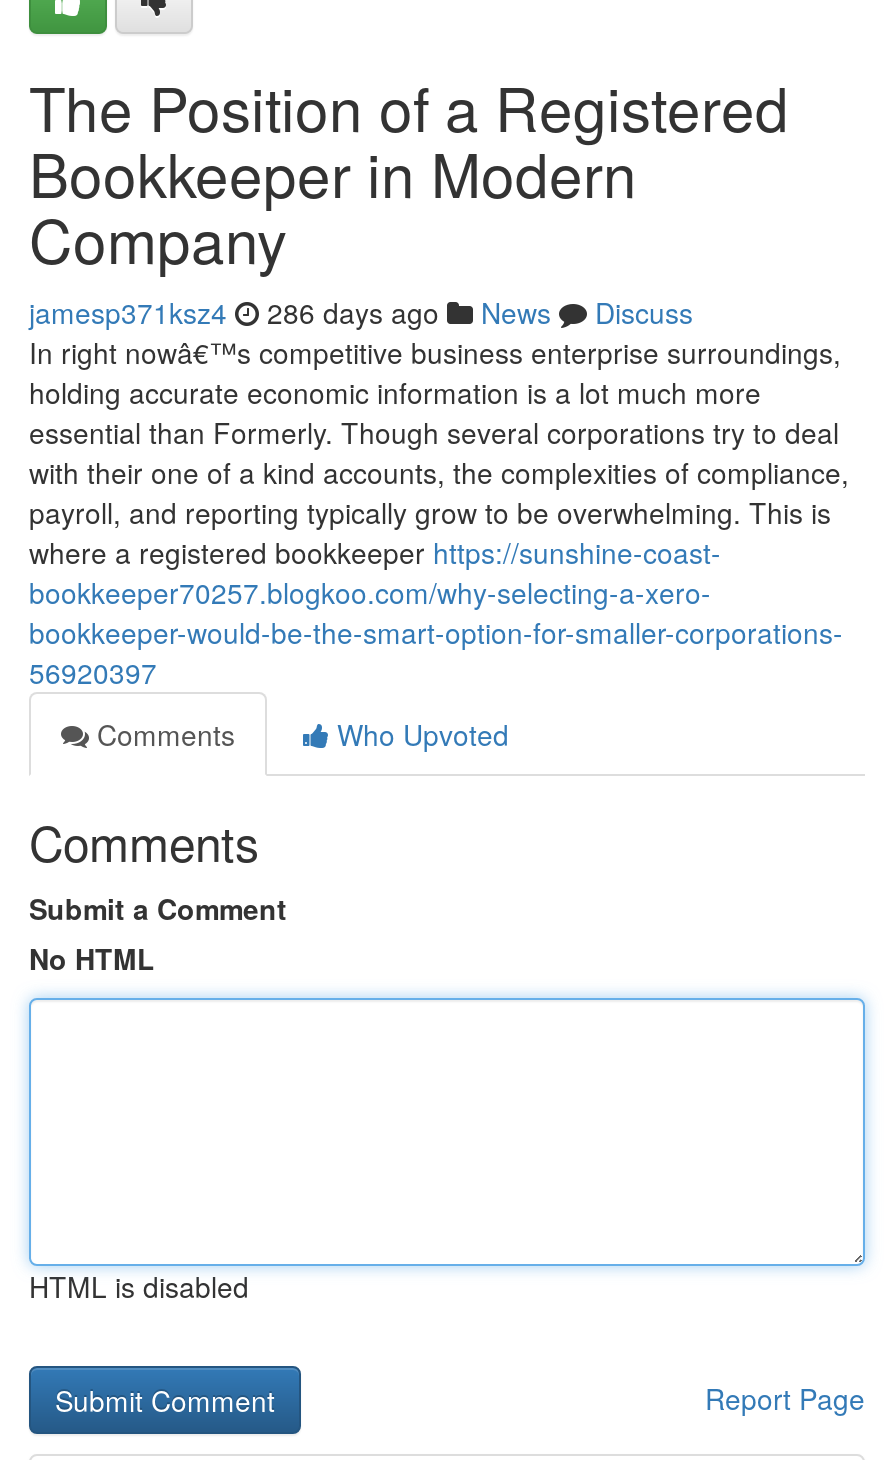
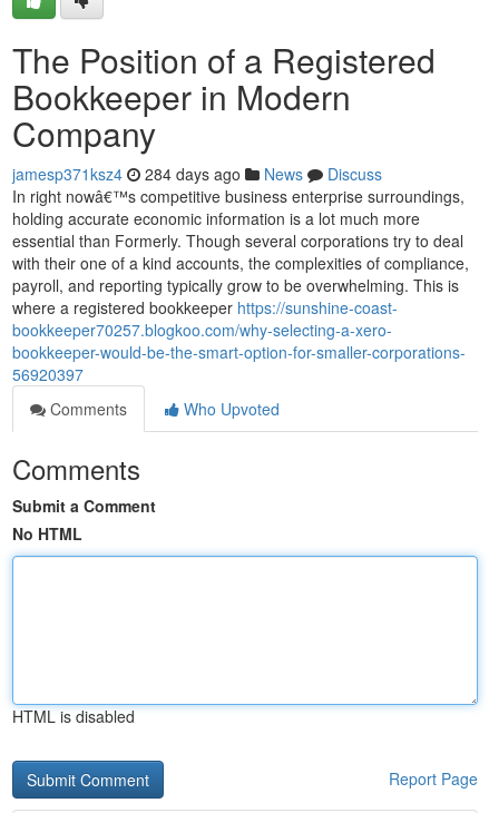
[29,292,693,332] jamesp371ksz4 286 days ago News Discuss -> [12,163,382,185] jamesp371ksz4 284 days ago News Discuss

